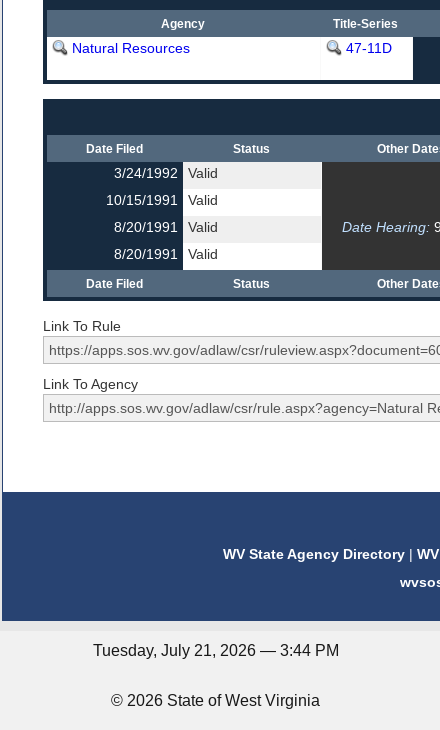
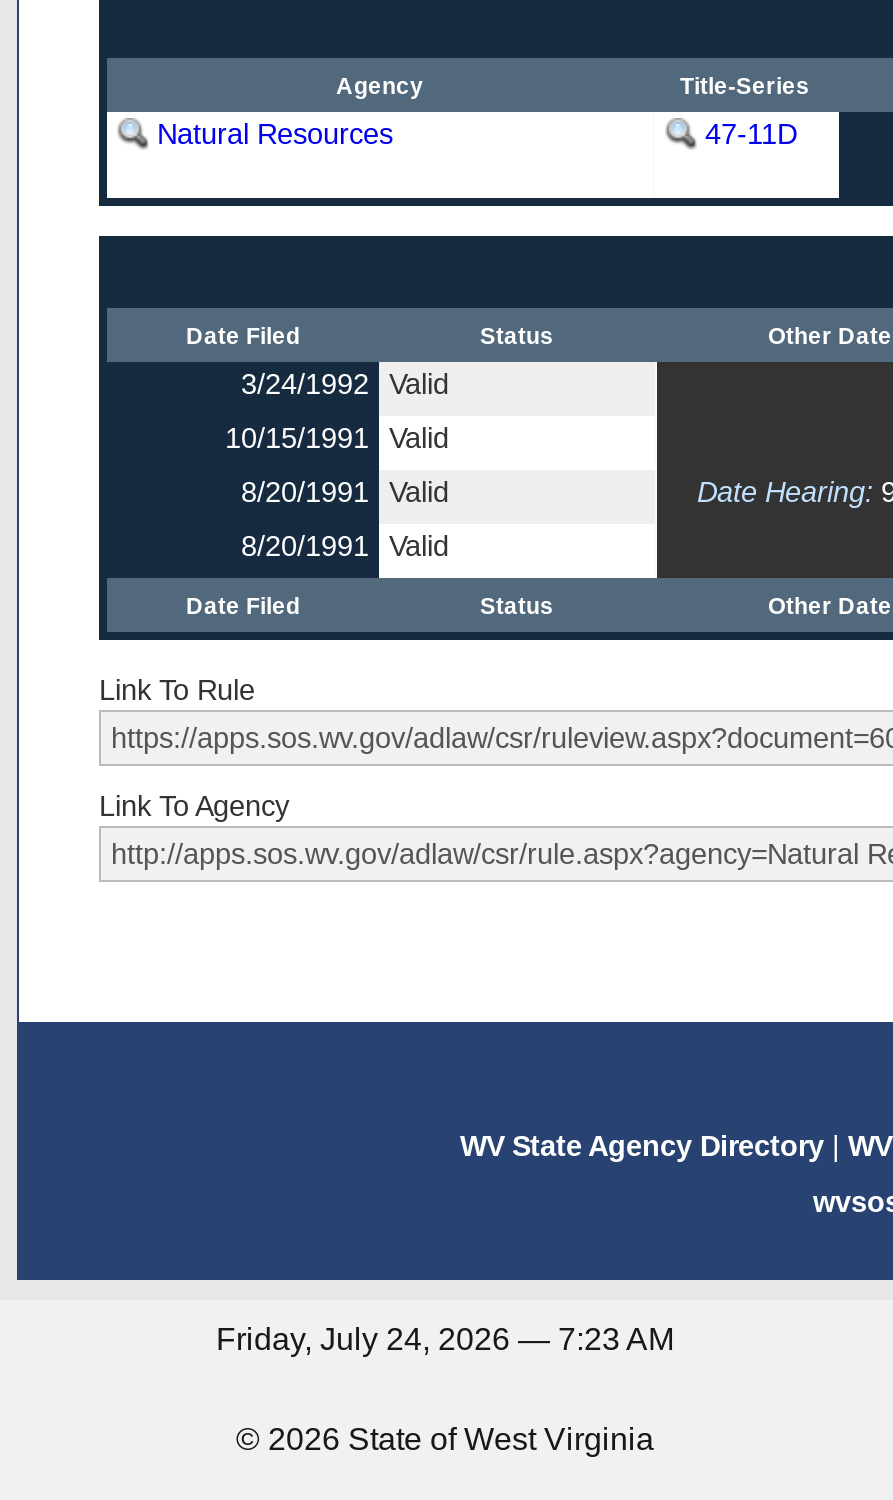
[93,642,339,659] Tuesday, July 21, 2026 — 3:44 PM -> [216,1322,674,1356] Friday, July 24, 2026 — 7:23 AM

